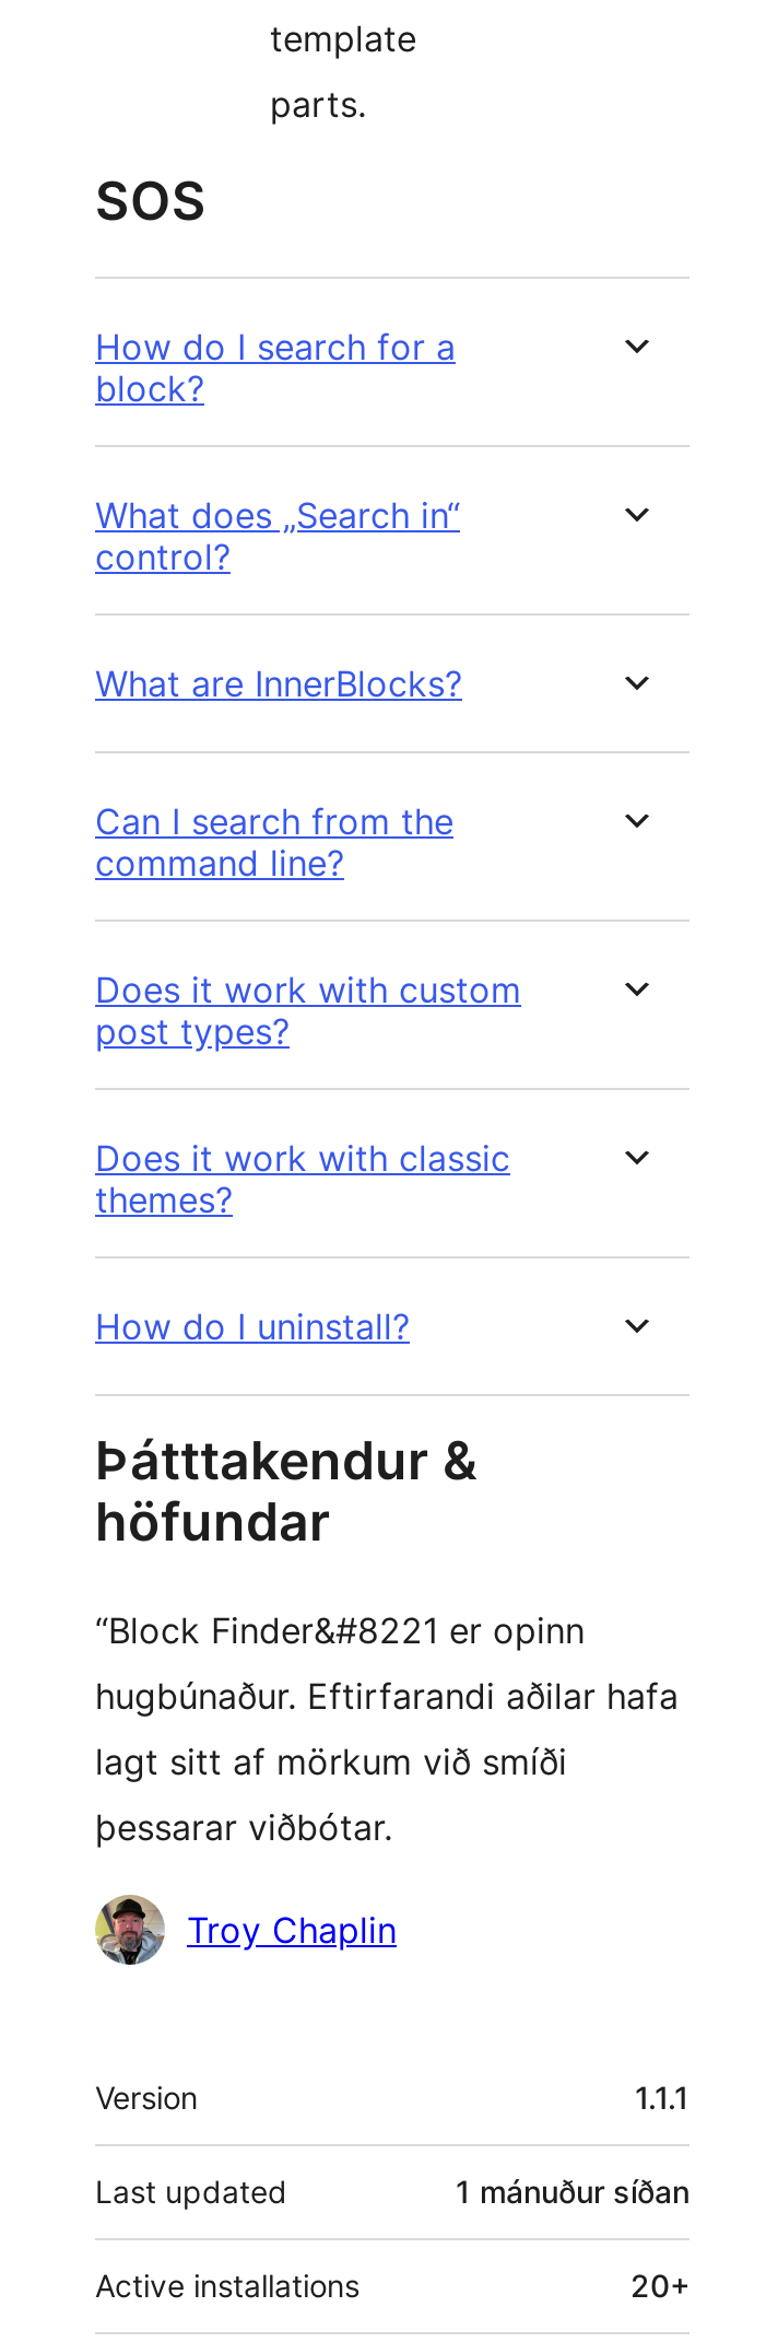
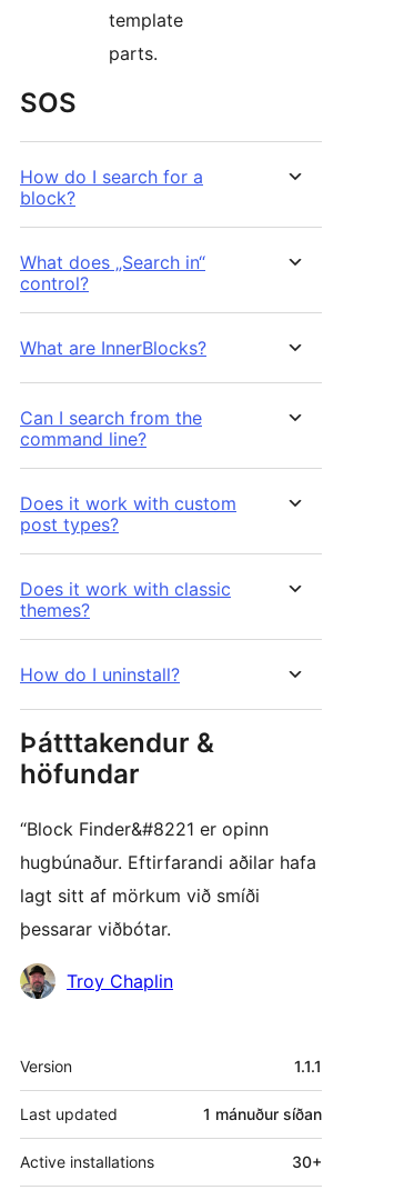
[630,2267,689,2304] 20+ -> [292,1152,322,1171] 30+

